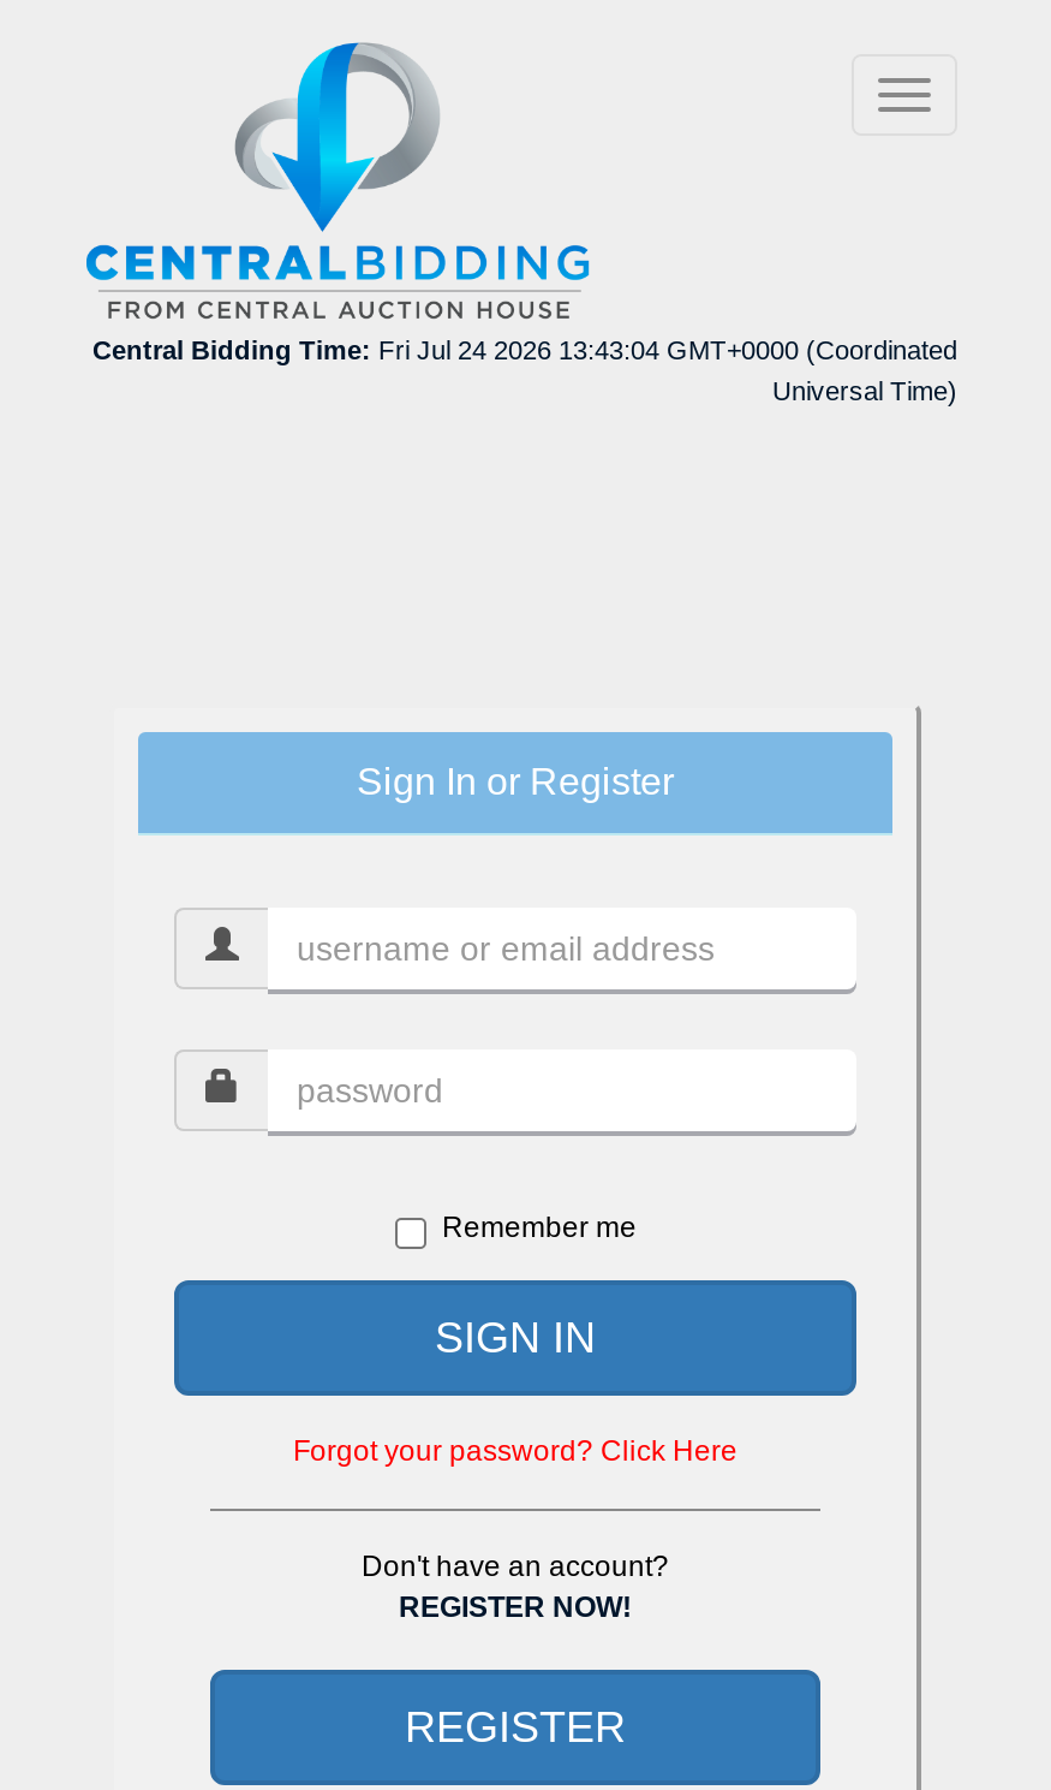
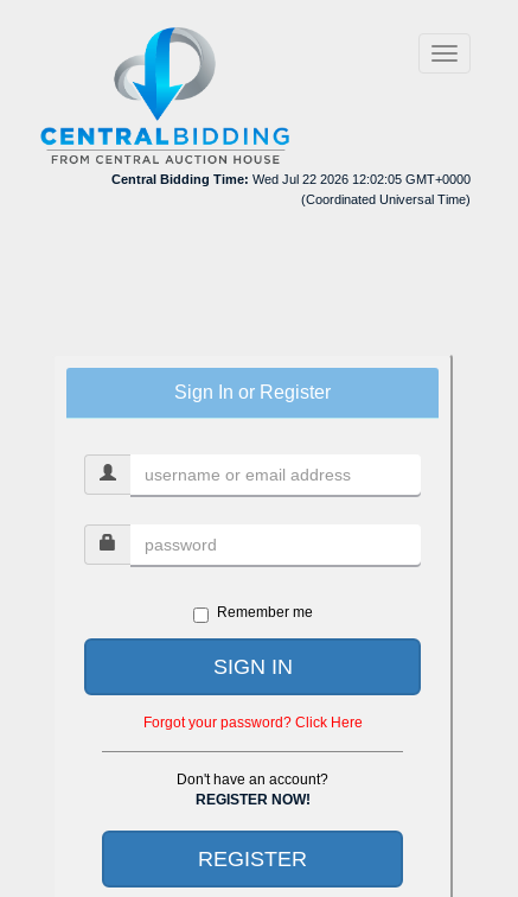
[92,334,957,404] Central Bidding Time: Fri Jul 24 2026 13:43:04 GMT+0000 (Coordinated | Universal Time) -> [111,171,471,206] Central Bidding Time: Wed Jul 22 2026 12:02:05 GMT+0000 | (Coordinated Universal Time)

